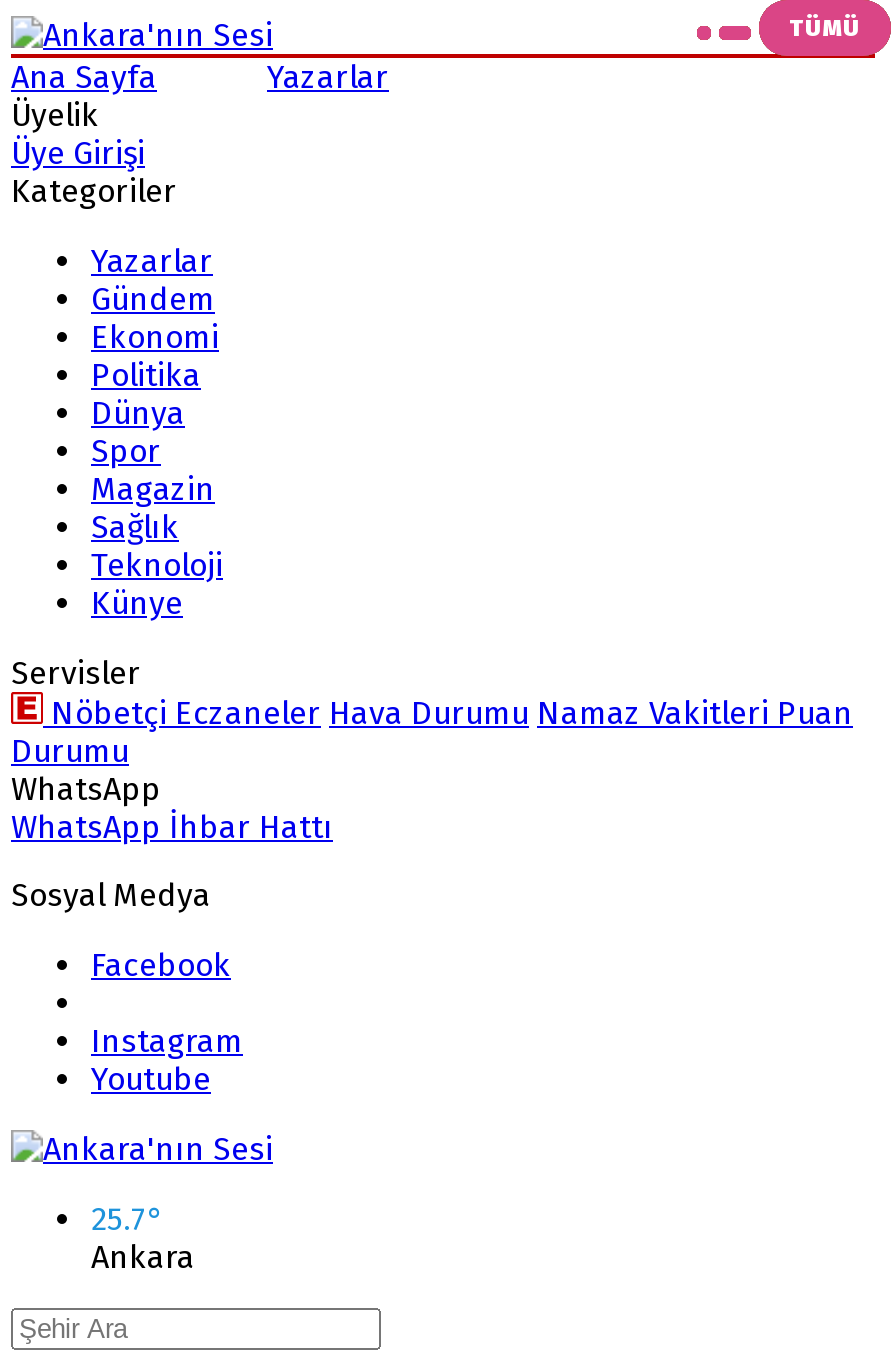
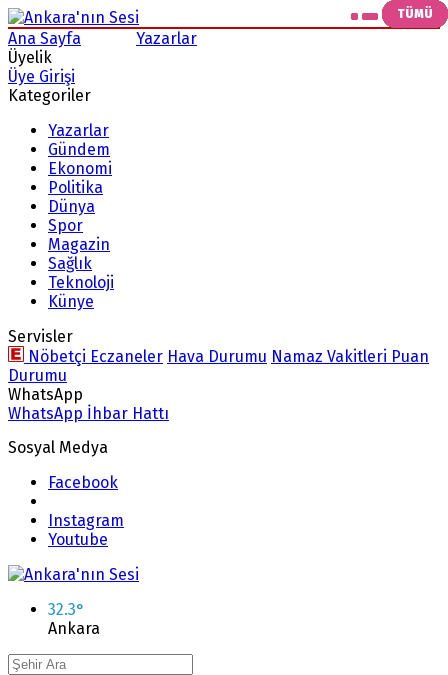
[91,1200,165,1238] 25.7° -> [48,600,85,619] 32.3°

